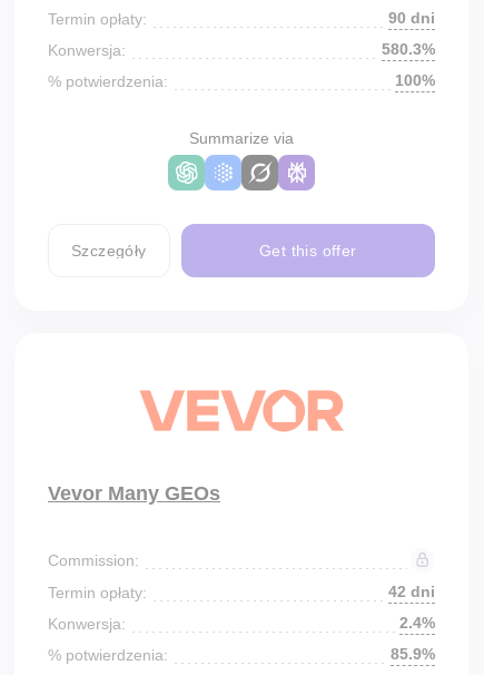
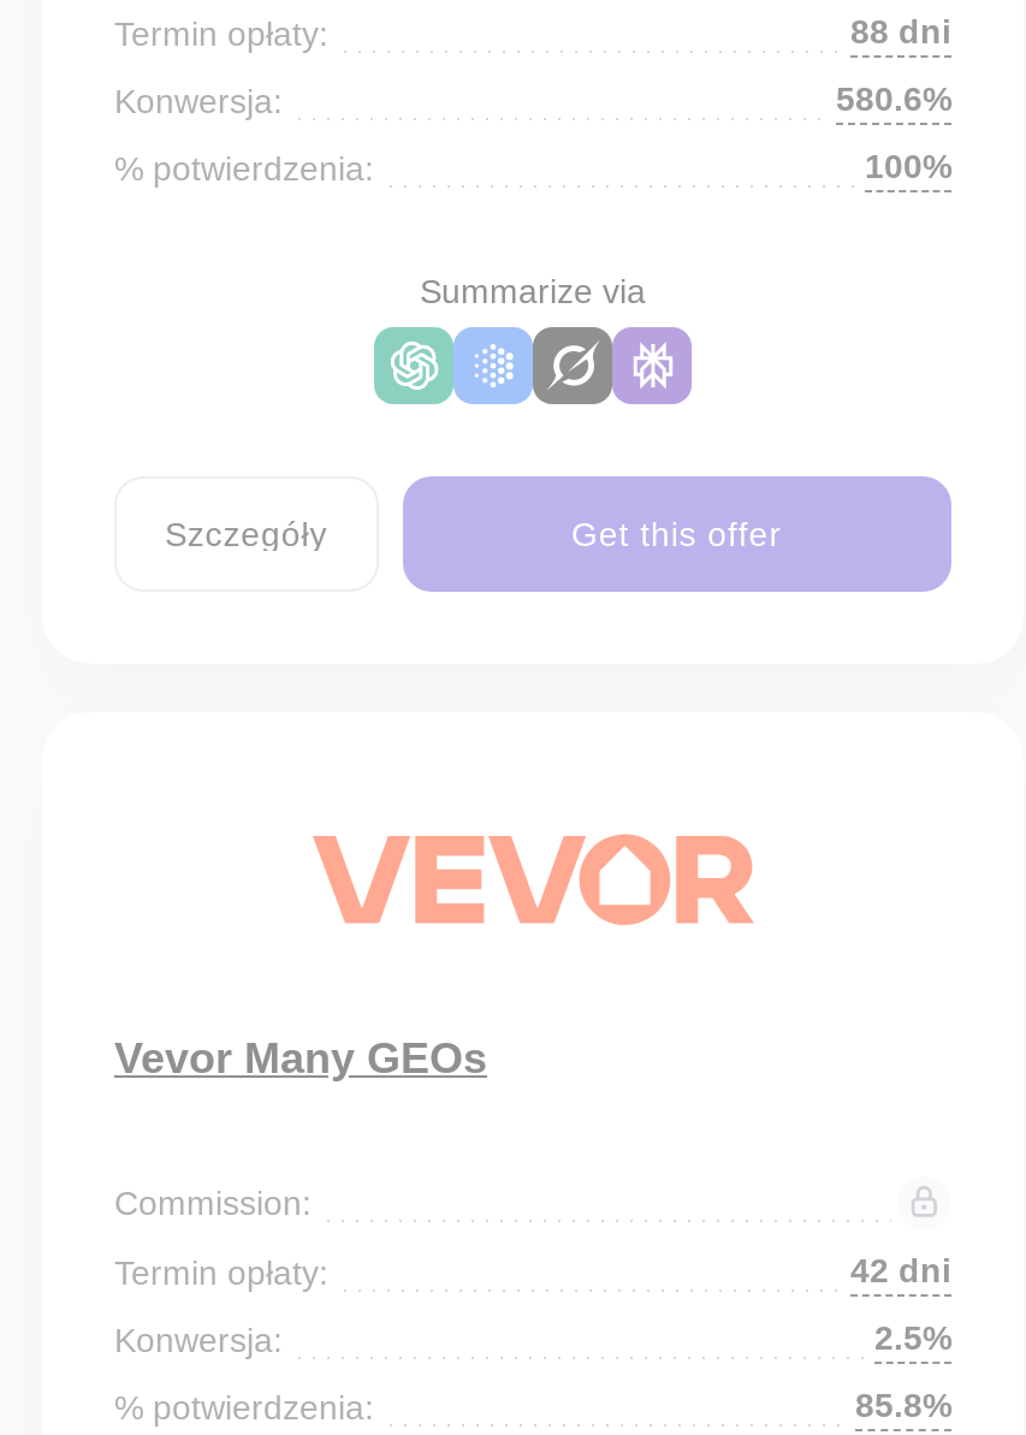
[388,9,435,27] 90 dni -> [850,12,951,51] 88 dni
[382,40,435,58] 580.3% -> [836,79,951,118] 580.6%
[399,614,435,632] 2.4% -> [874,1318,951,1357] 2.5%
[391,645,435,663] 85.9% -> [855,1386,951,1424] 85.8%

